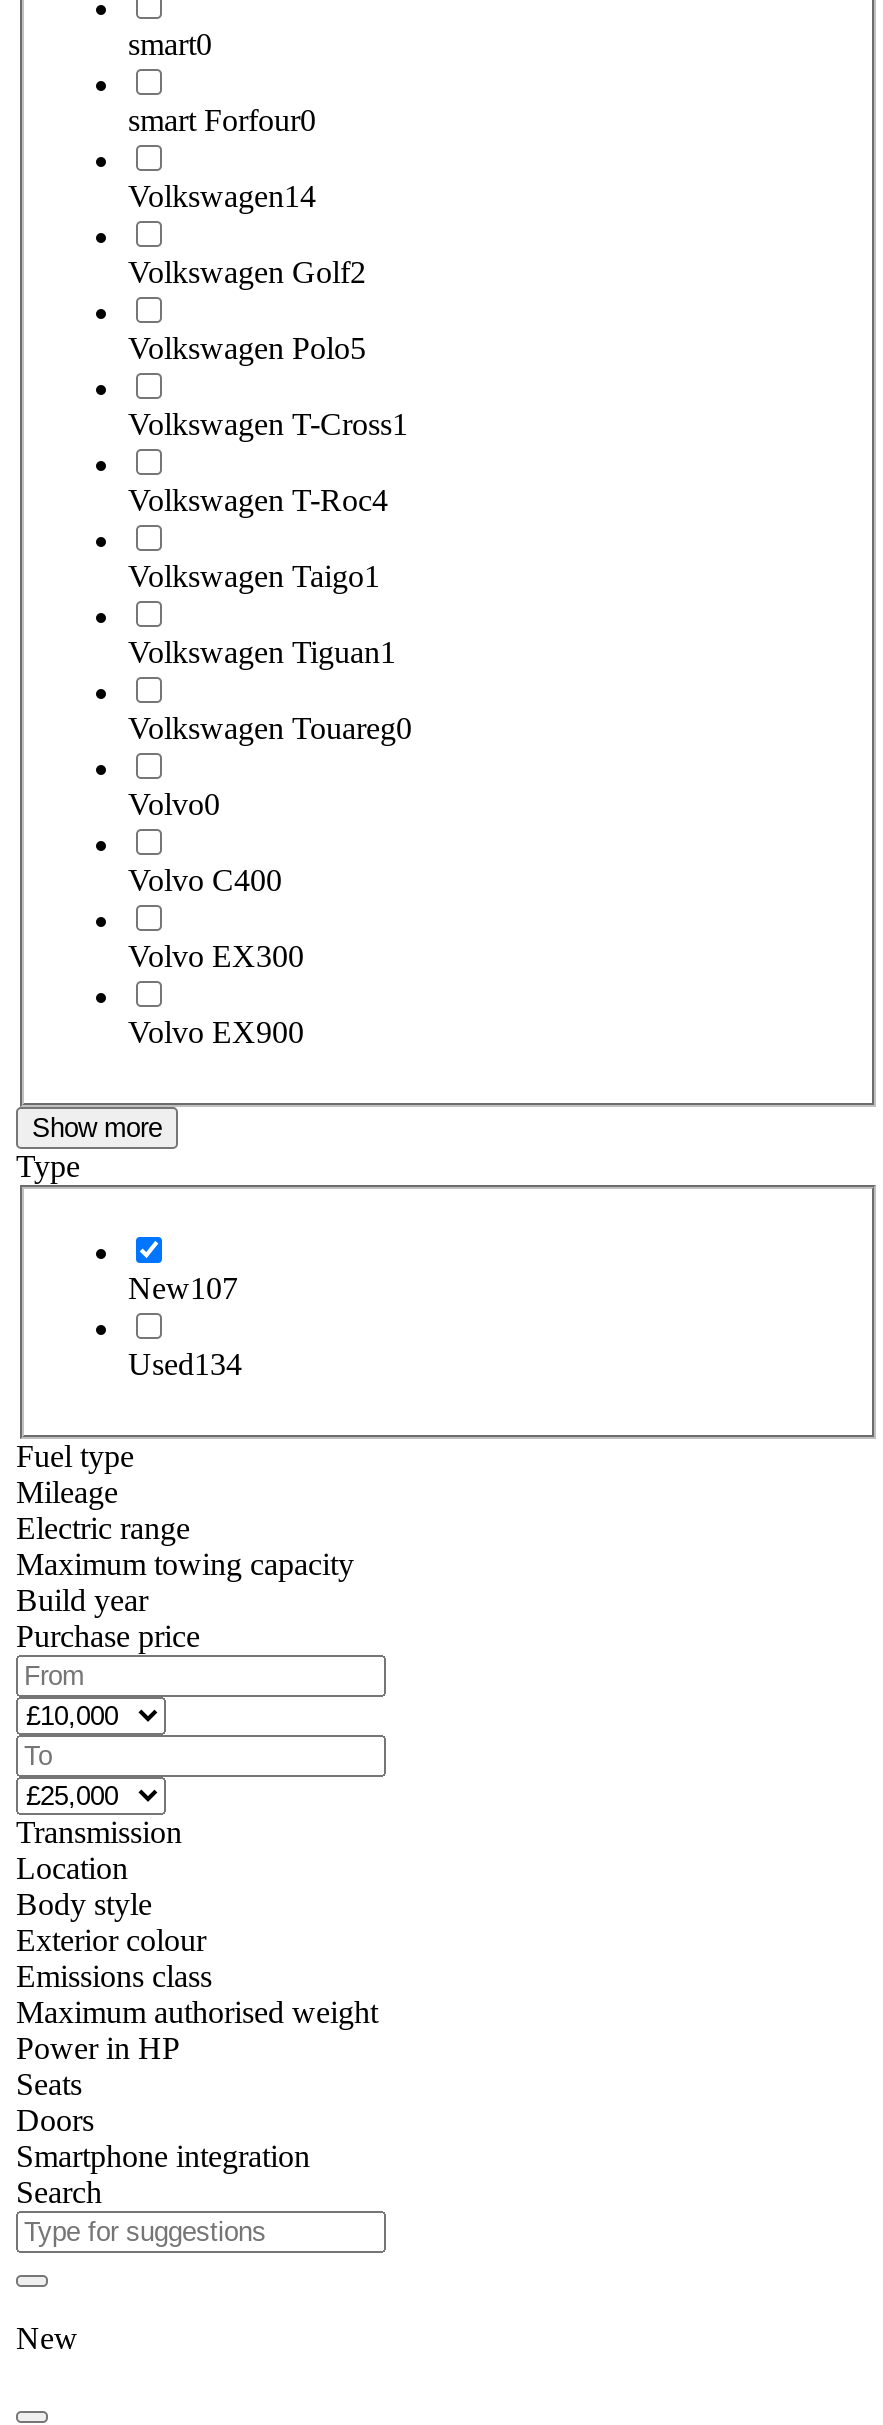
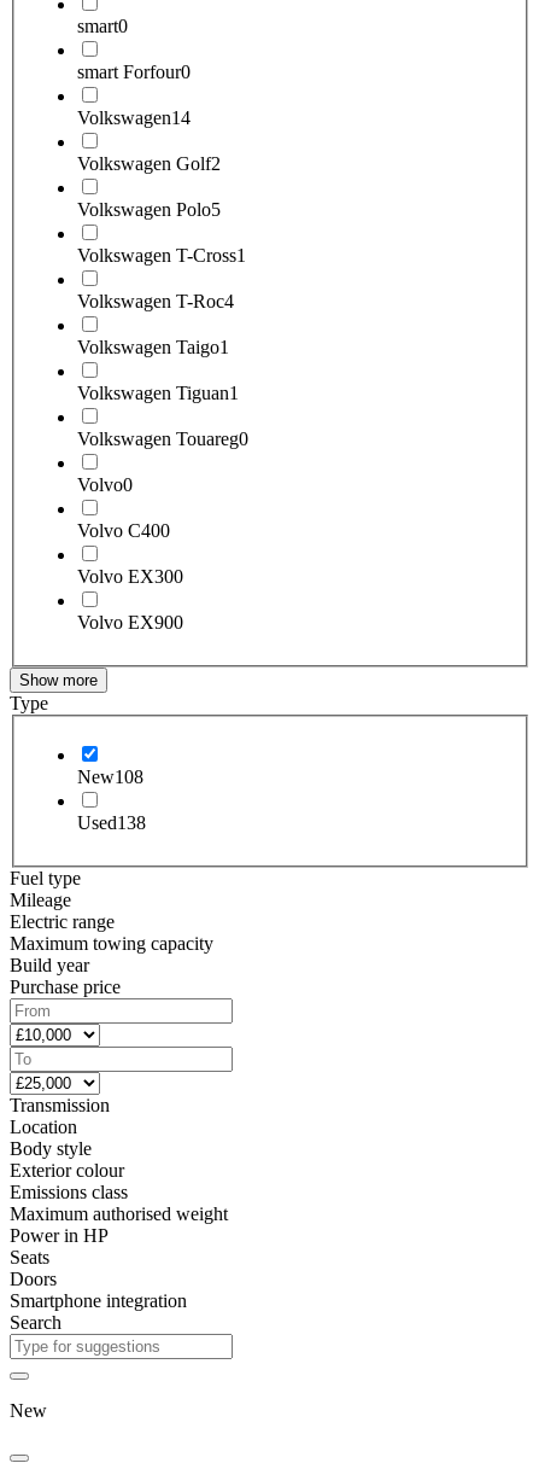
[128,1271,238,1305] New107 -> [77,767,143,787] New108
[128,1347,242,1381] Used134 -> [77,813,146,833] Used138

